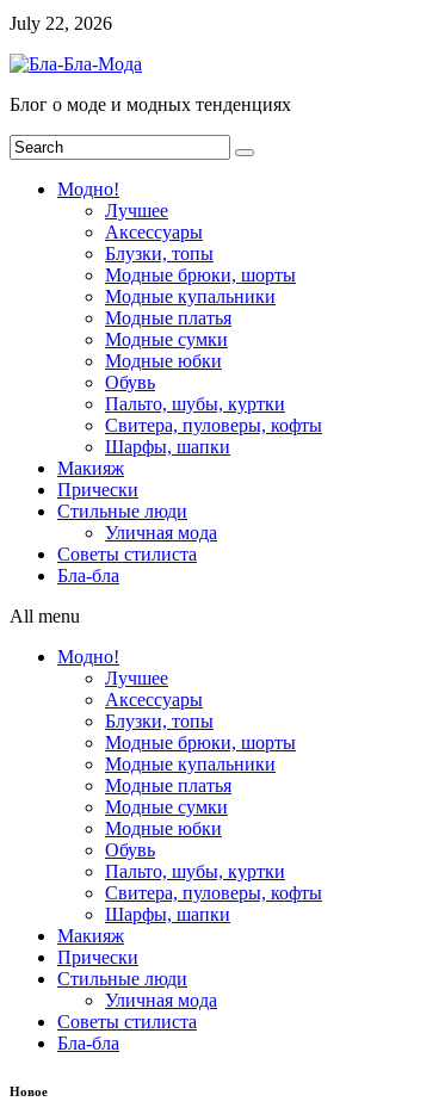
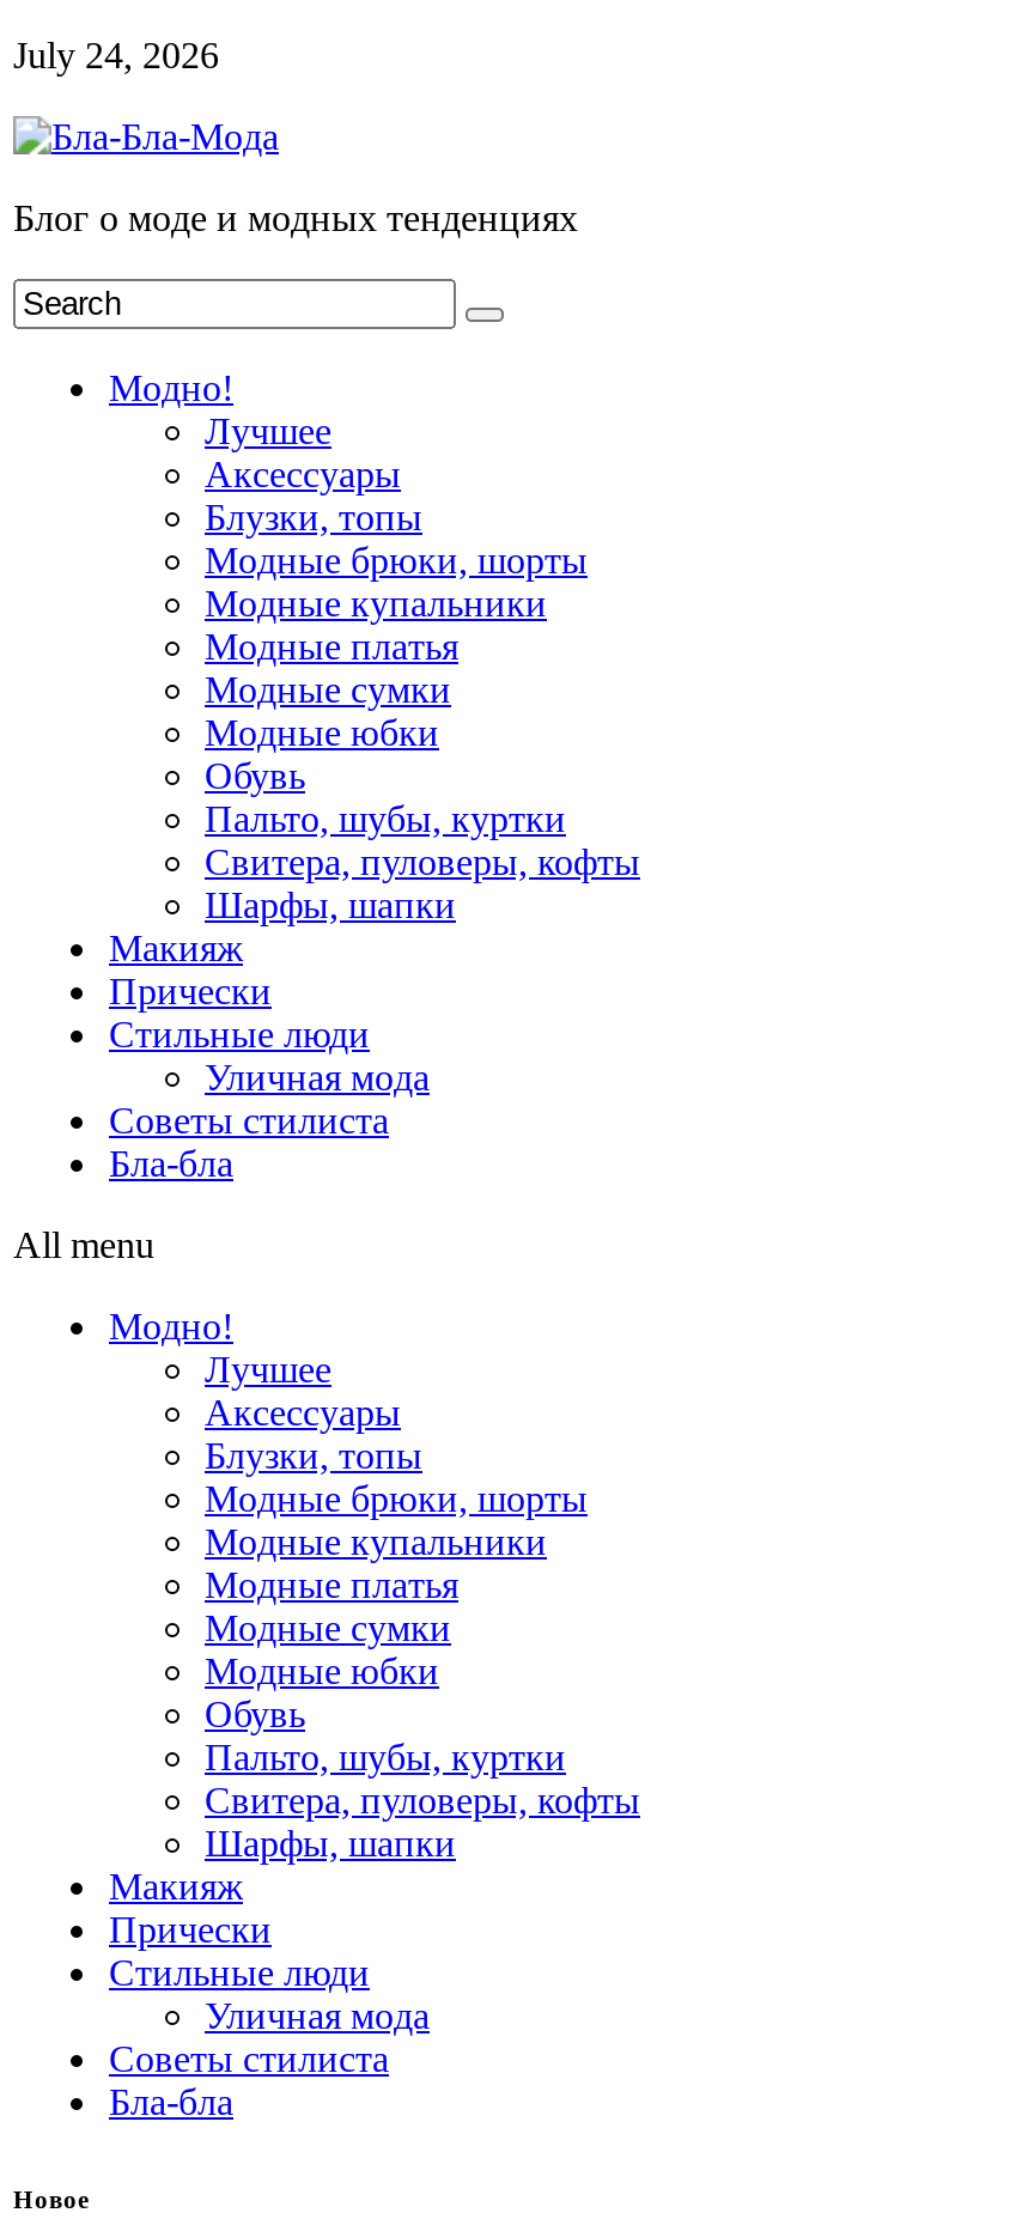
[10,13,112,33] July 22, 2026 -> [13,35,219,75] July 24, 2026

